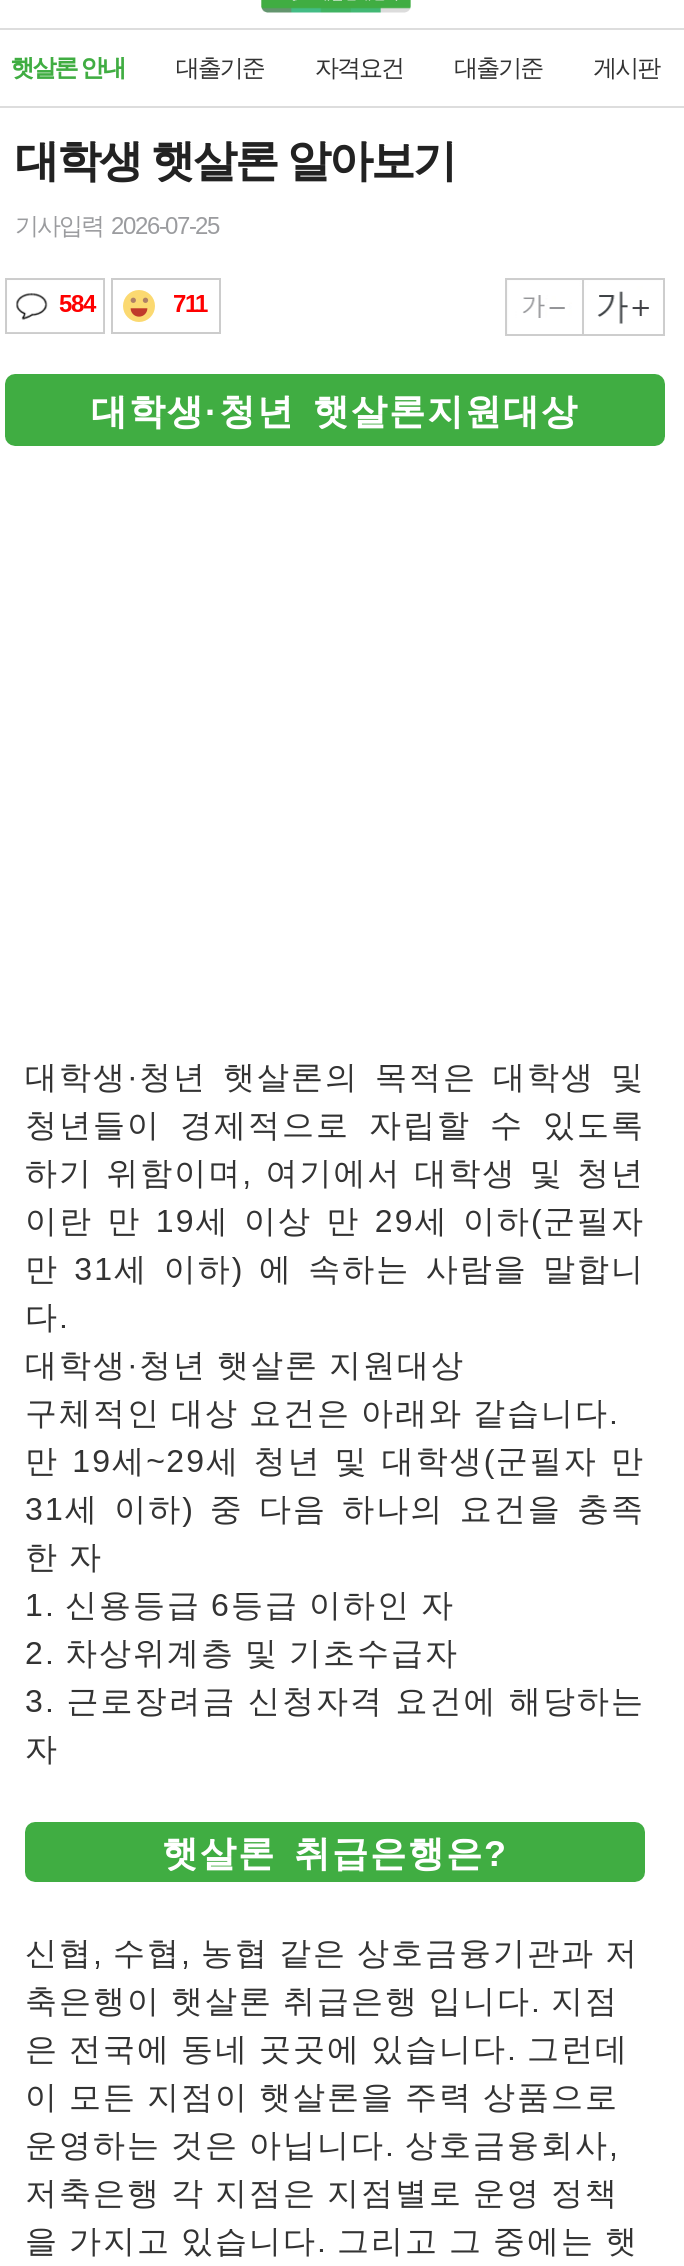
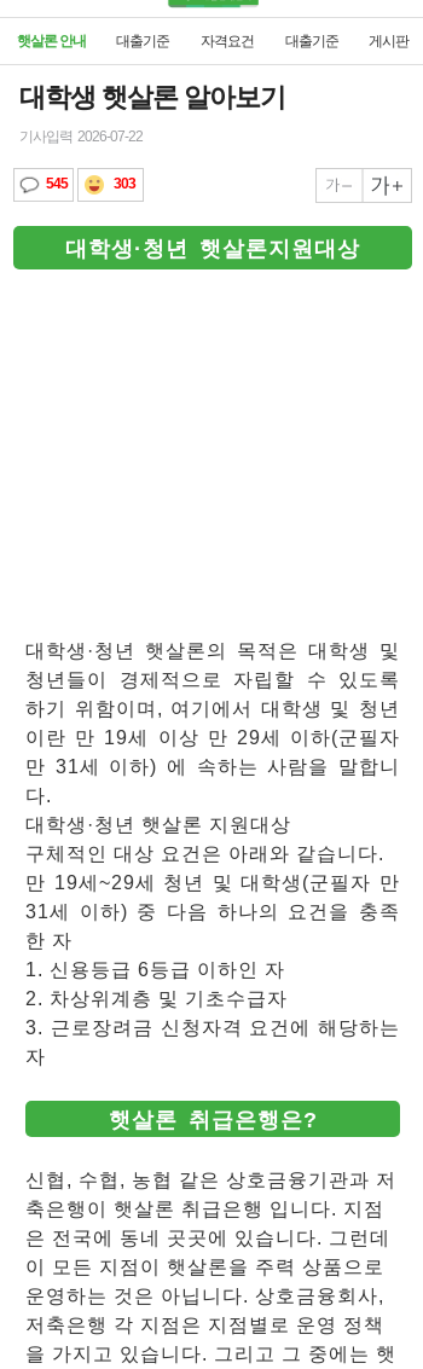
[15,212,219,240] 기사입력 2026-07-25 -> [19,128,143,145] 기사입력 2026-07-22
[59,290,95,318] 584 -> [46,175,68,192] 545
[173,290,207,318] 711 -> [114,175,135,192] 303

